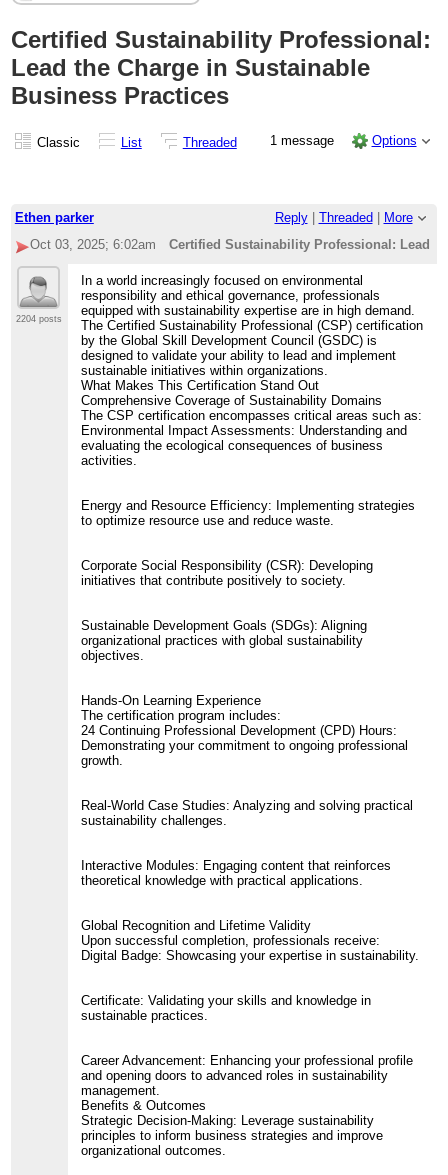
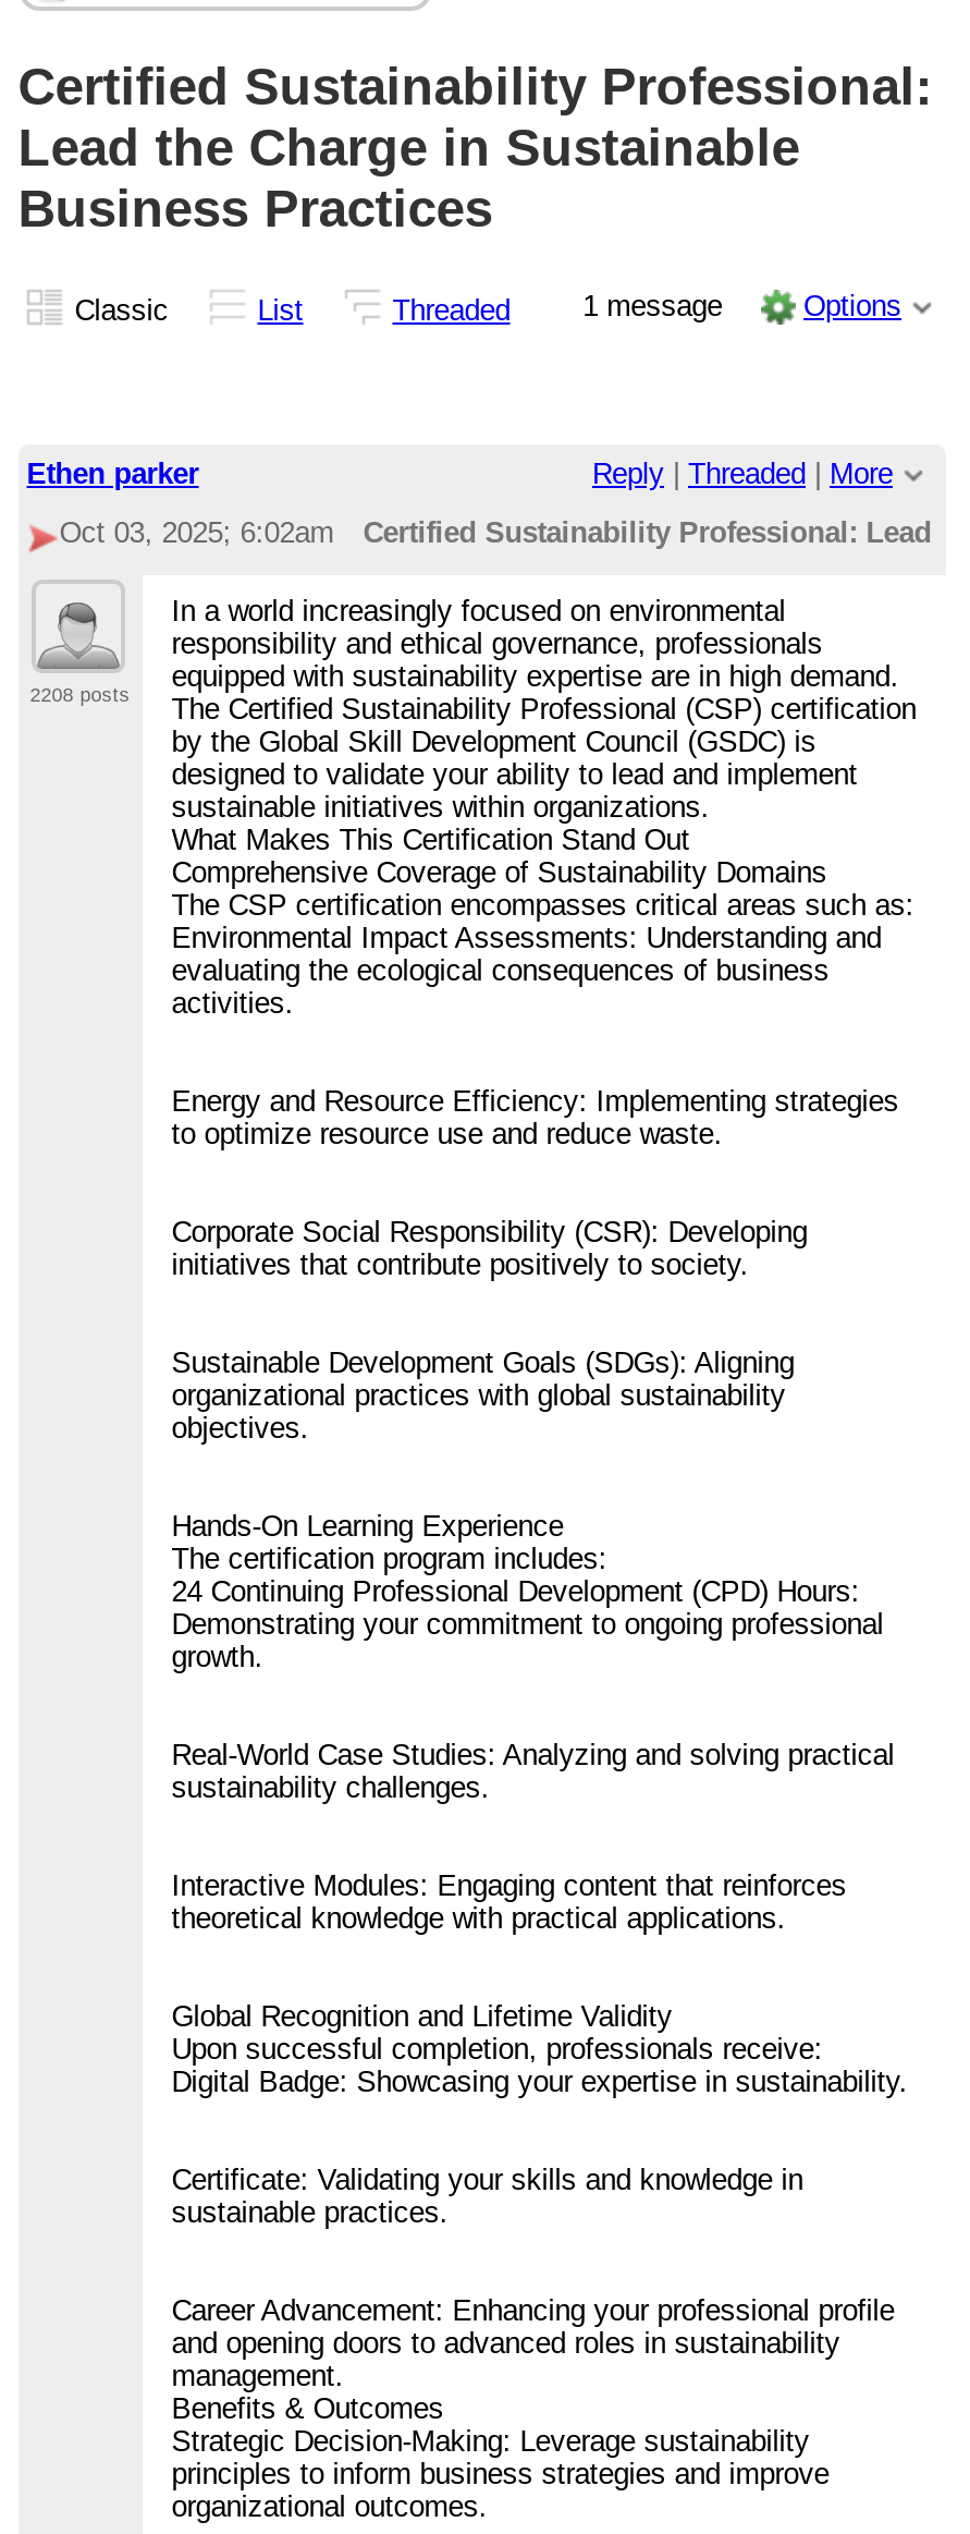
[16,314,423,333] 2204 posts The Certified Sustainability Professional (CSP) certification -> [30,684,916,726] 2208 posts The Certified Sustainability Professional (CSP) certification

